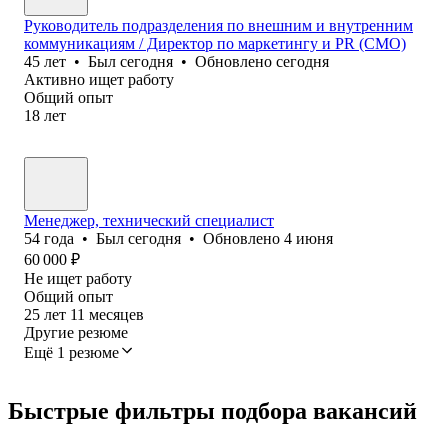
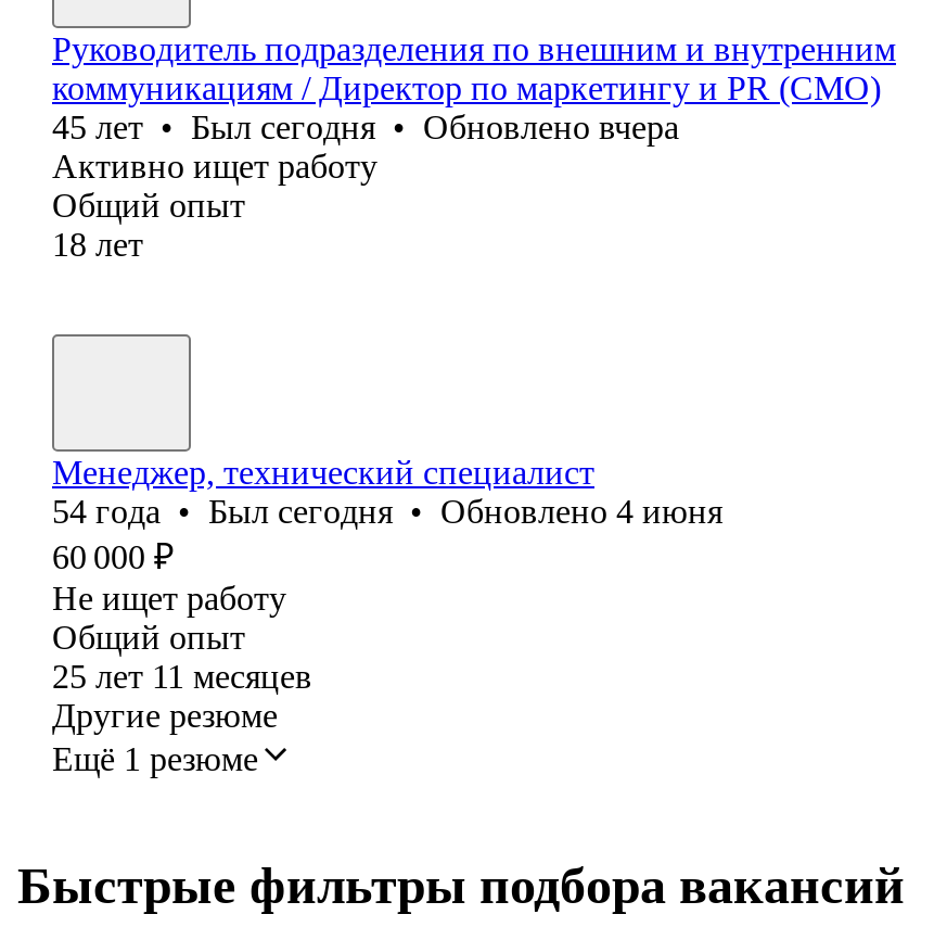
[24,53,329,70] 45 лет • Был сегодня • Обновлено сегодня -> [52,108,679,145] 45 лет • Был сегодня • Обновлено вчера

